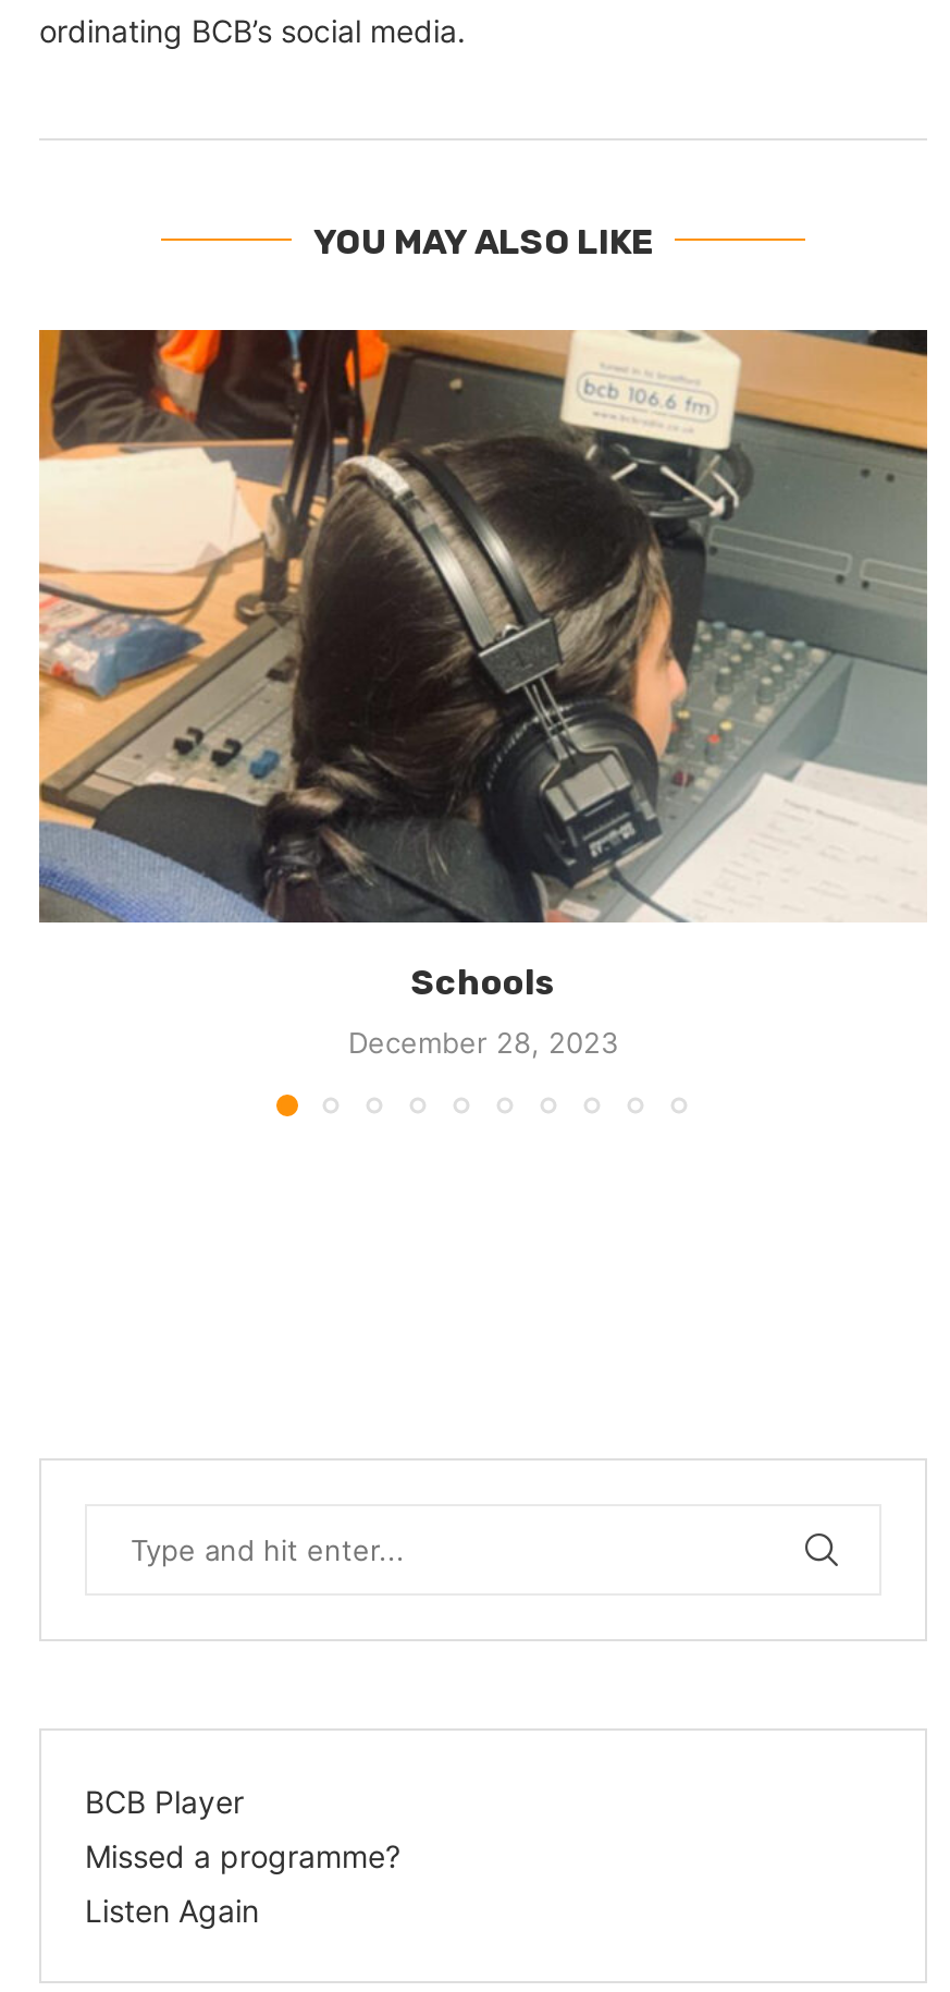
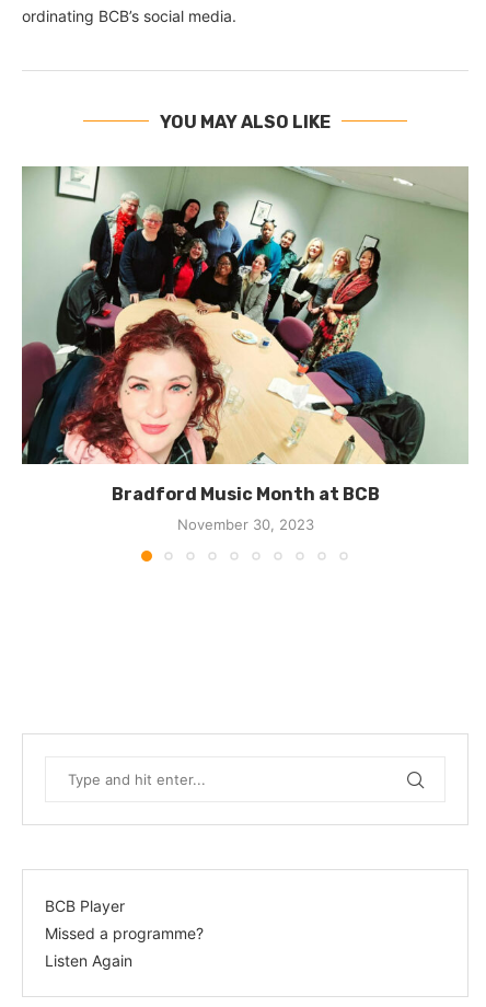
[37,328,929,1003] [image] | Schools -> [21,165,470,505] [image] | Bradford Music Month at BCB
[348,1025,618,1060] December 28, 2023 -> [177,516,314,533] November 30, 2023

